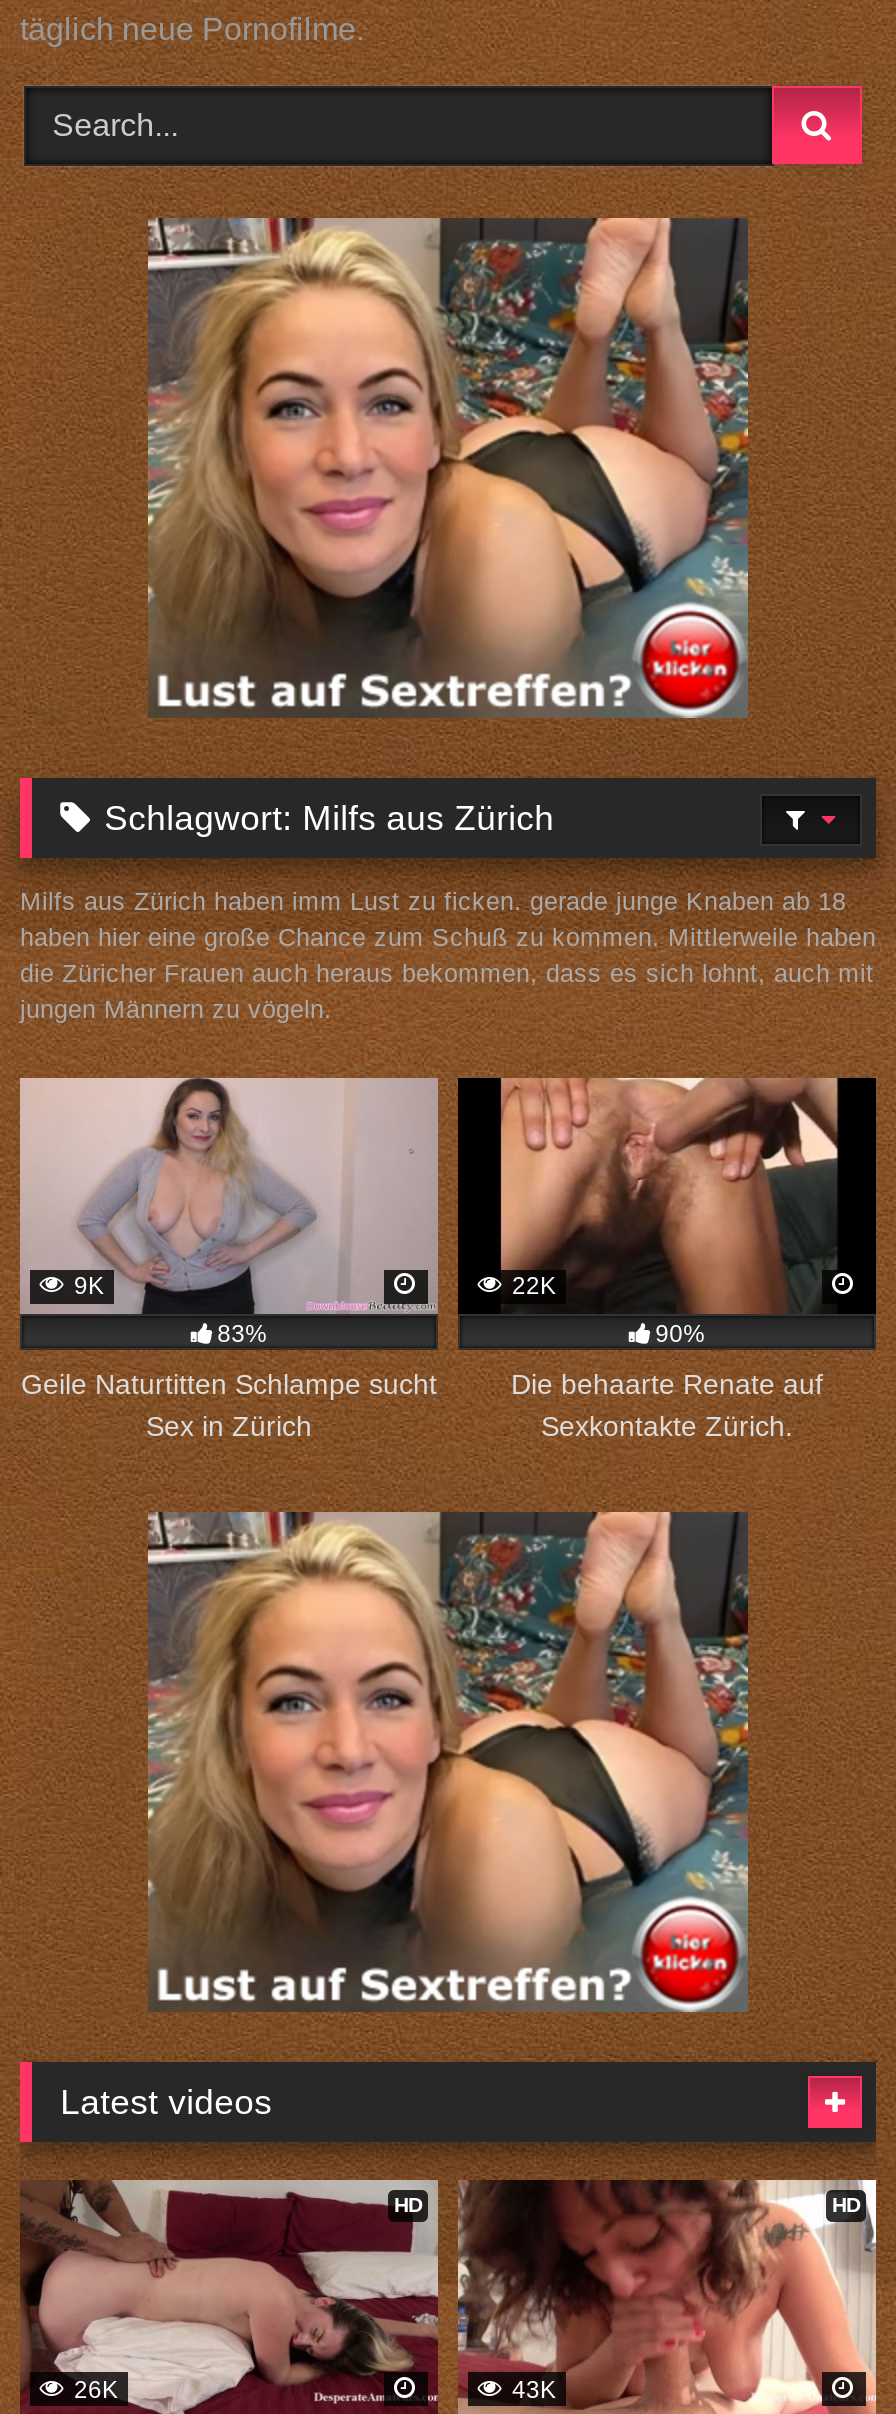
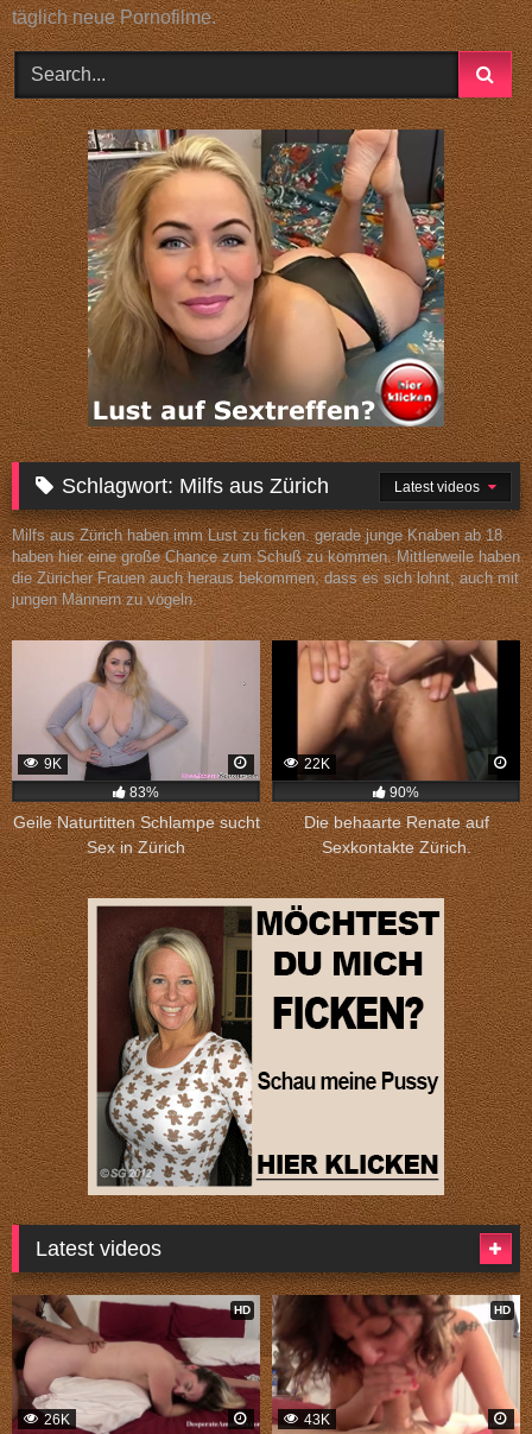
none -> [394,478,484,495] Latest videos
[148,1510,750,2012] [image] -> [87,897,445,1196] [image]

